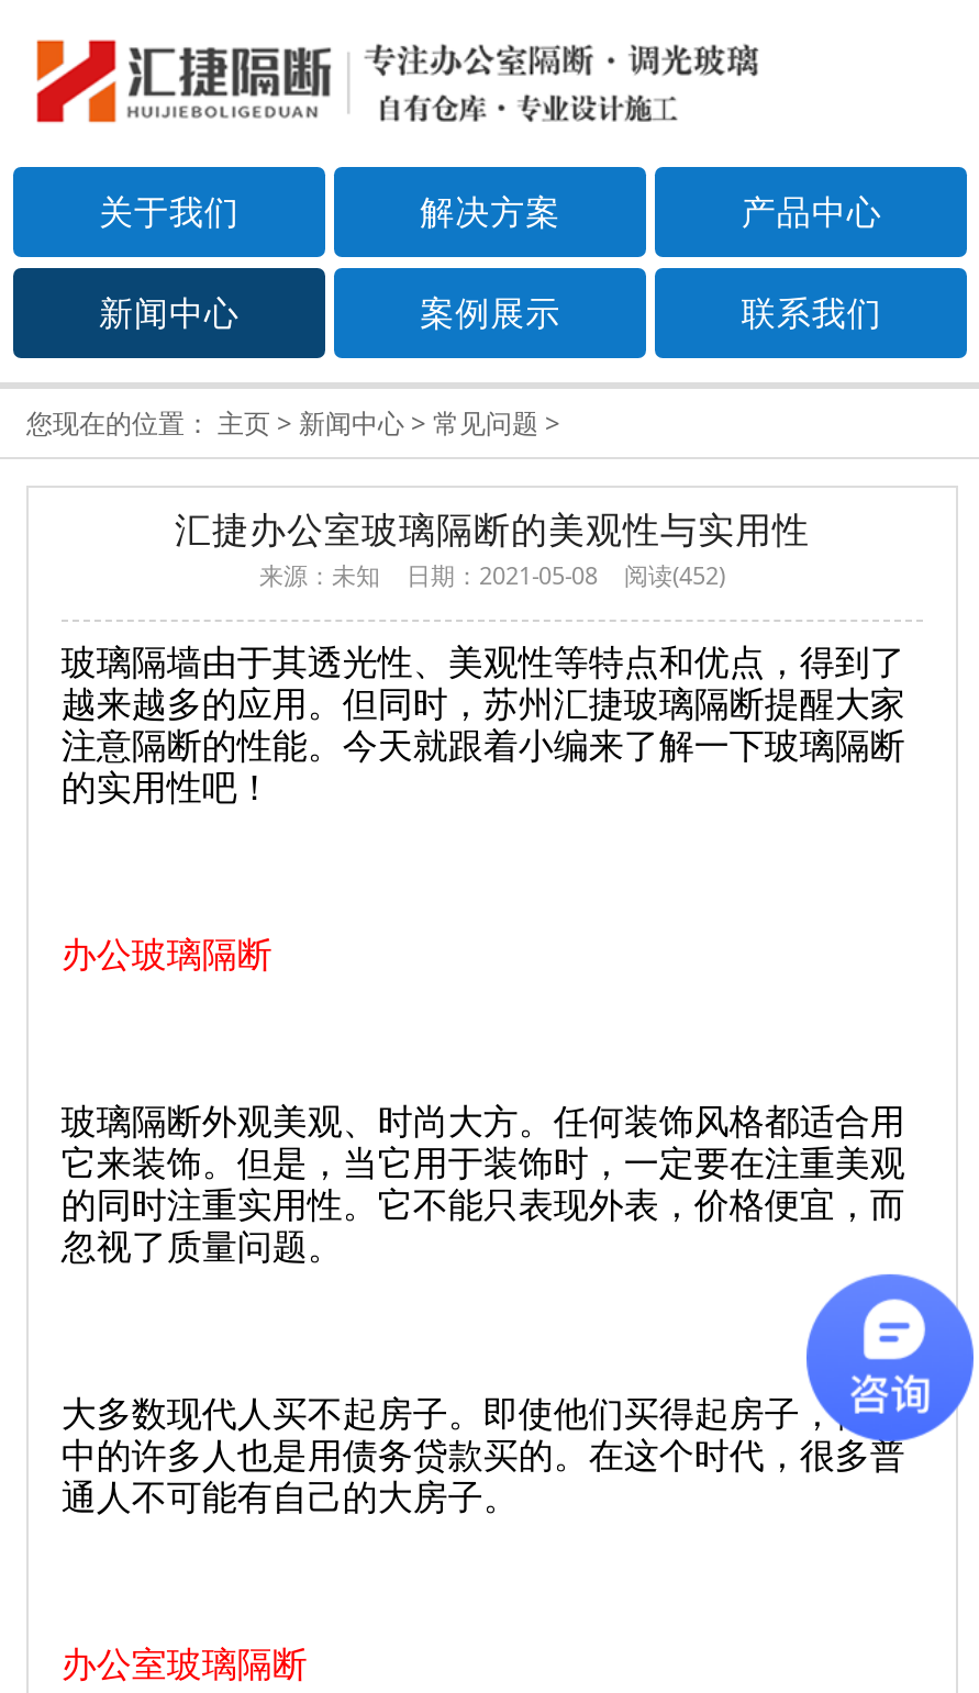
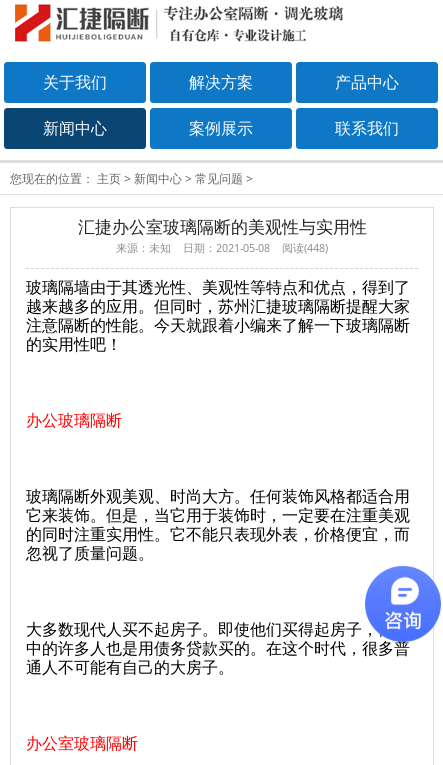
[259,559,725,590] 来源：未知 日期：2021-05-08 阅读(452) -> [116,240,328,254] 来源：未知 日期：2021-05-08 阅读(448)

